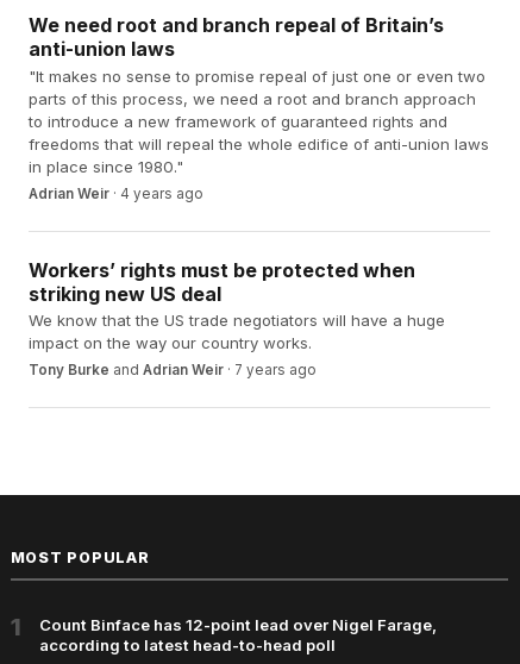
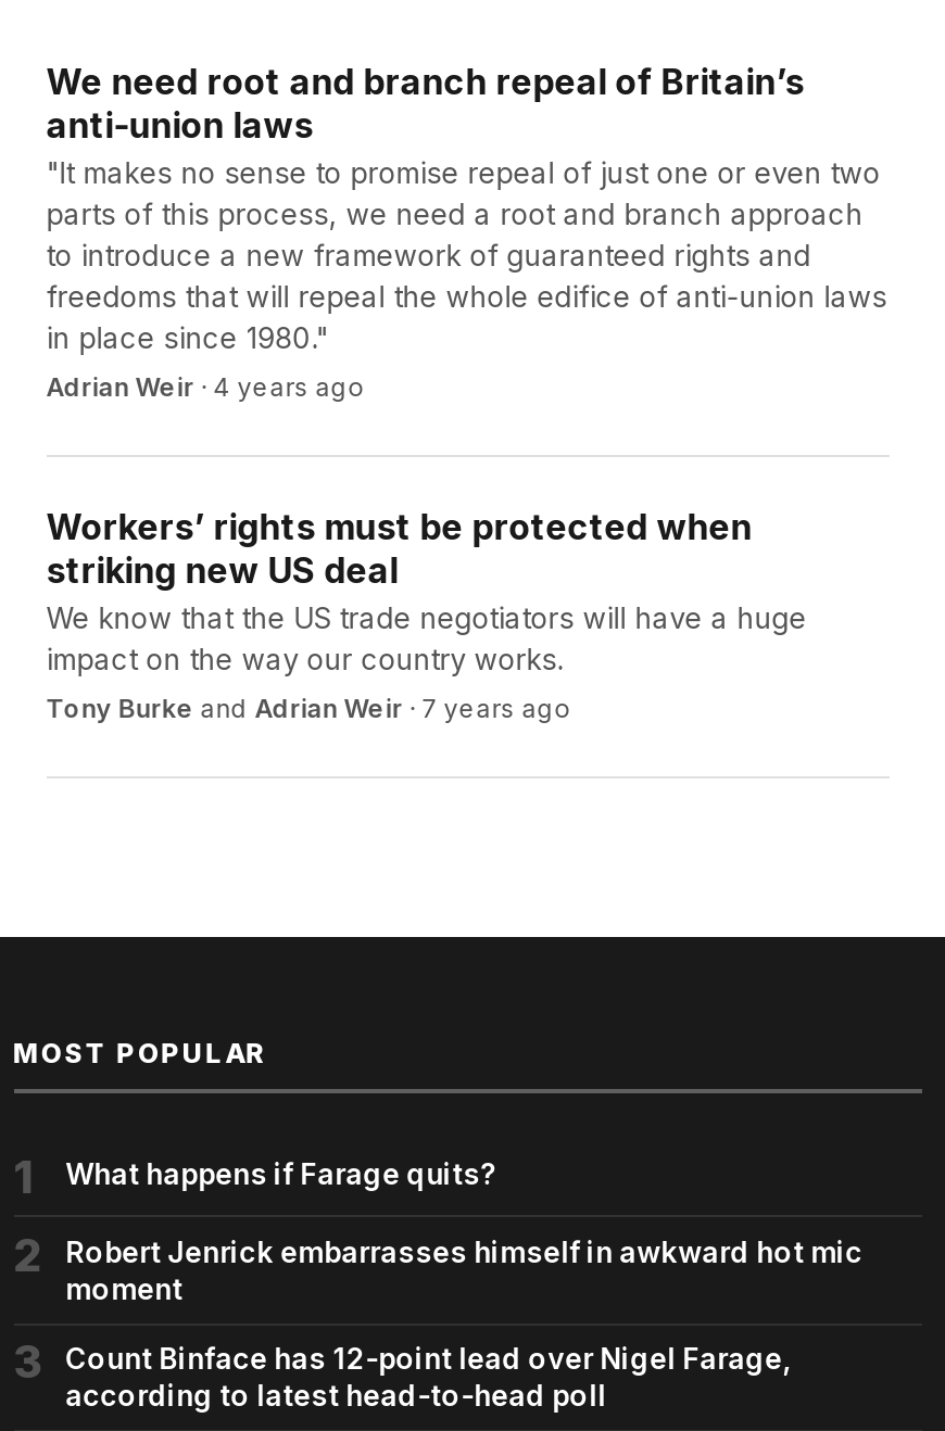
none -> [13,1156,863,1388] What happens if Farage quits? | 2 | Robert Jenrick embarrasses himself in awkward hot mic | moment | 3

